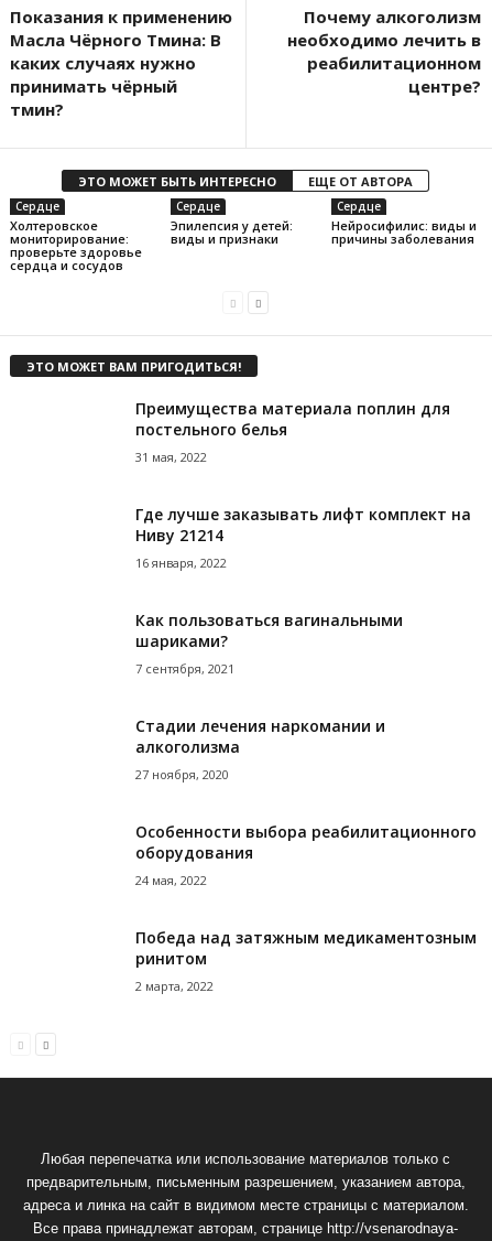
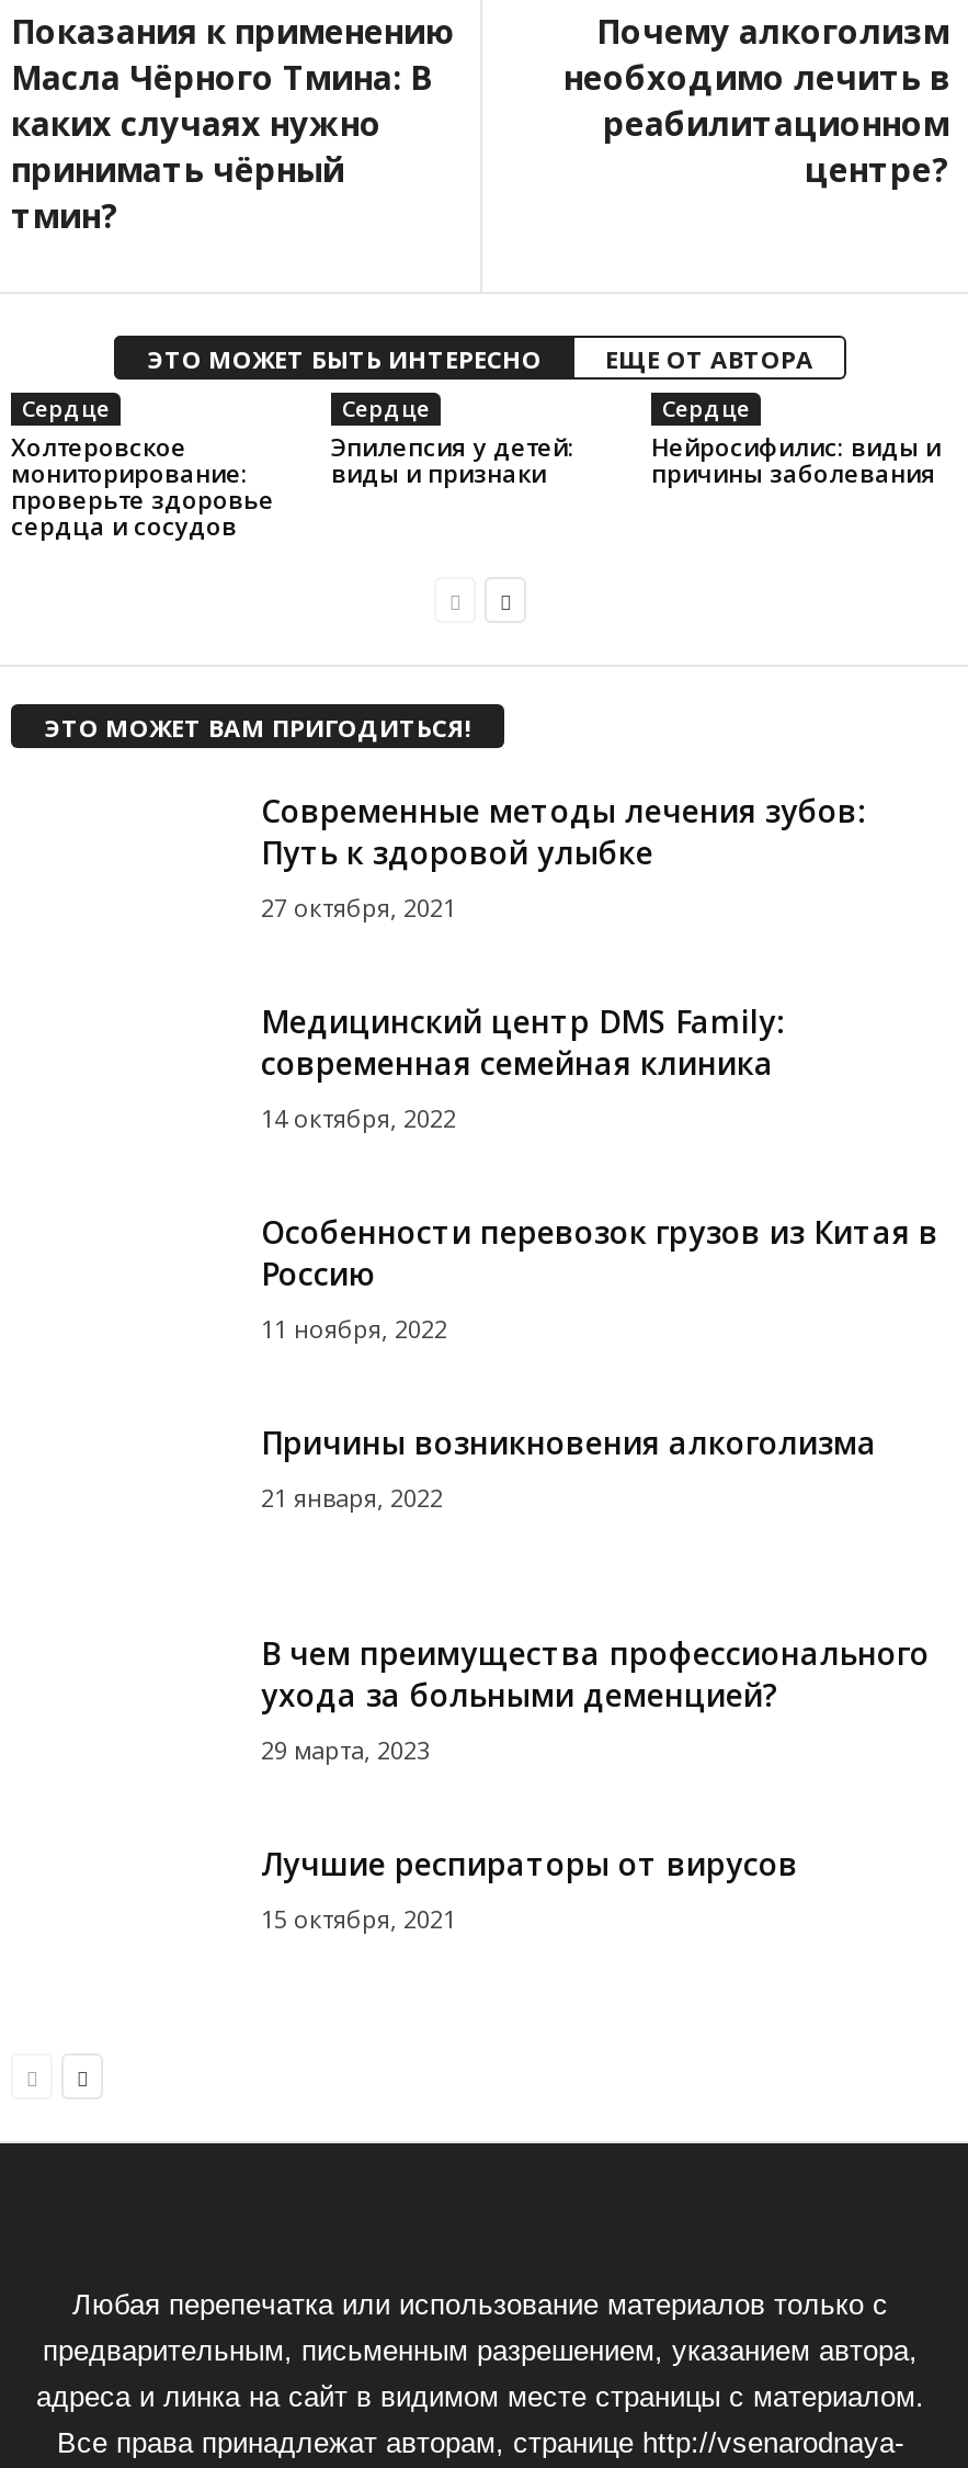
[135,398,450,465] Преимущества материала поплин для | постельного белья | 31 мая, 2022 -> [261,790,866,924] Современные методы лечения зубов: | Путь к здоровой улыбке | 27 октября, 2021
[135,504,471,571] Где лучше заказывать лифт комплект на | Ниву 21214 | 16 января, 2022 -> [261,1001,785,1135] Медицинский центр DMS Family: | современная семейная клиника | 14 октября, 2022
[135,610,403,677] Как пользоваться вагинальными | шариками? | 7 сентября, 2021 -> [261,1211,938,1345] Особенности перевозок грузов из Китая в | Россию | 11 ноября, 2022
[135,716,385,783] Стадии лечения наркомании и | алкоголизма | 27 ноября, 2020 -> [261,1422,877,1514] Причины возникновения алкоголизма | 21 января, 2022
[135,821,477,889] Особенности выбора реабилитационного | оборудования | 24 мая, 2022 -> [261,1633,930,1766] В чем преимущества профессионального | ухода за больными деменцией? | 29 марта, 2023
[135,927,477,994] Победа над затяжным медикаментозным | ринитом | 2 марта, 2022 -> [261,1843,798,1935] Лучшие респираторы от вирусов | 15 октября, 2021

